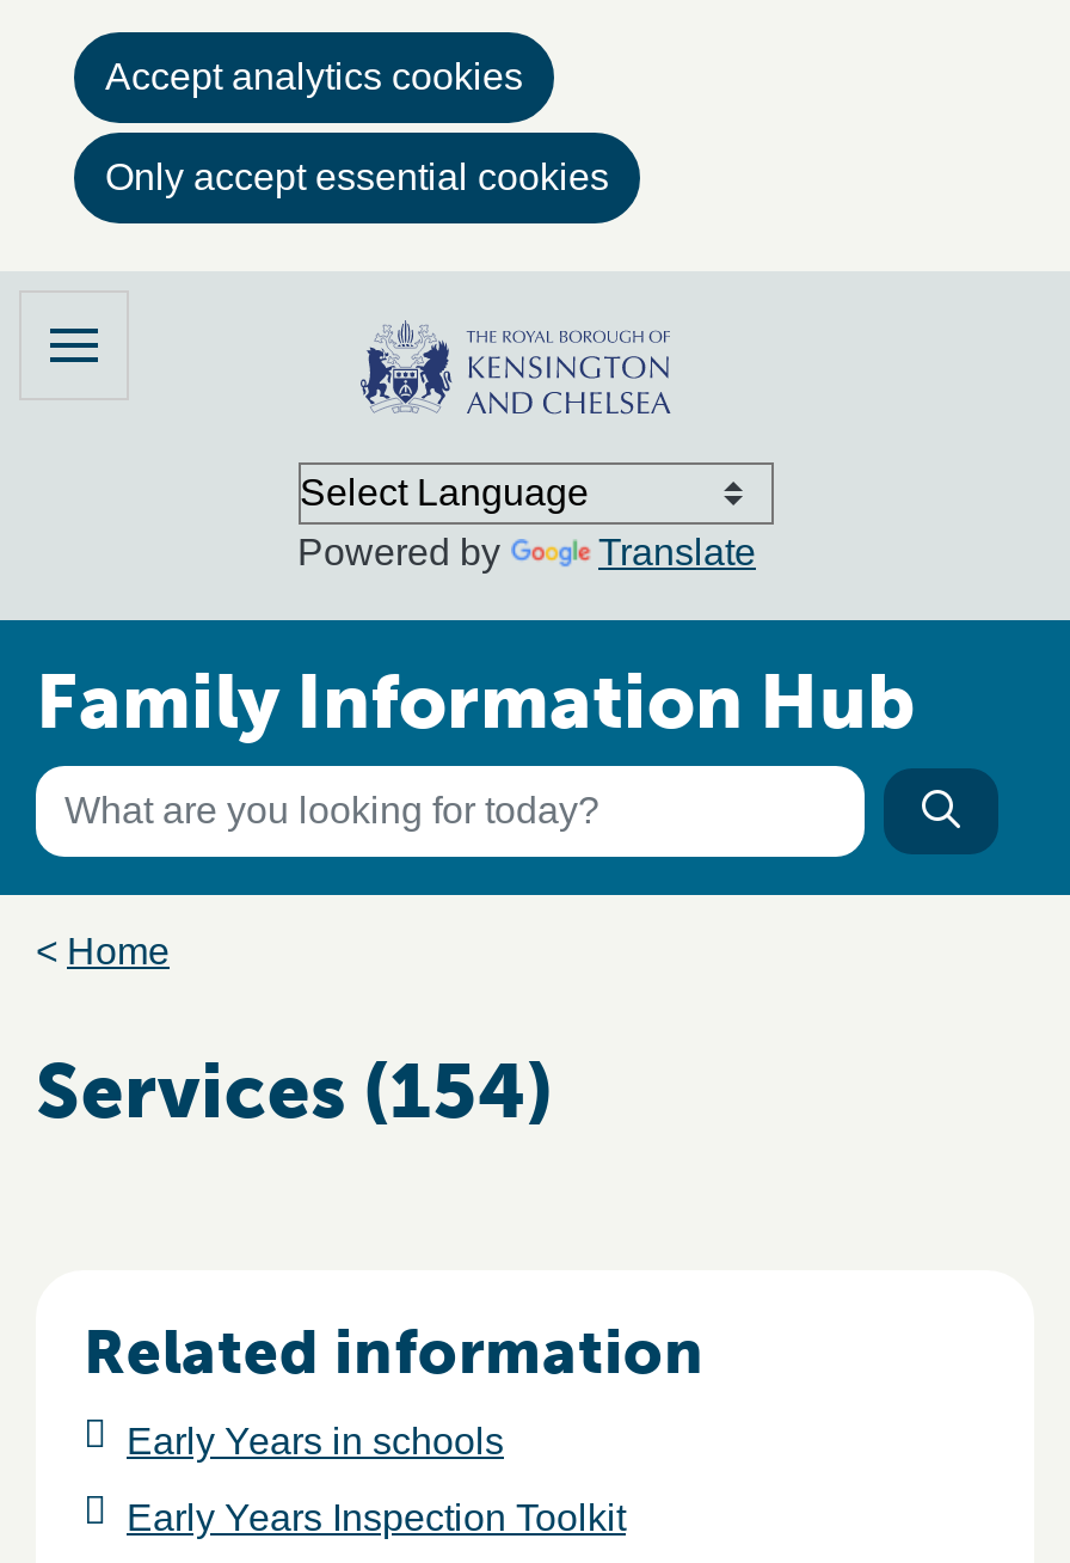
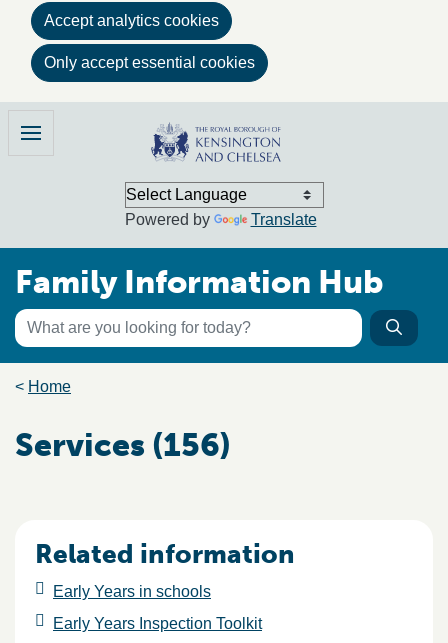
[36,1046,554,1136] Services (154) -> [15,426,231,464] Services (156)

